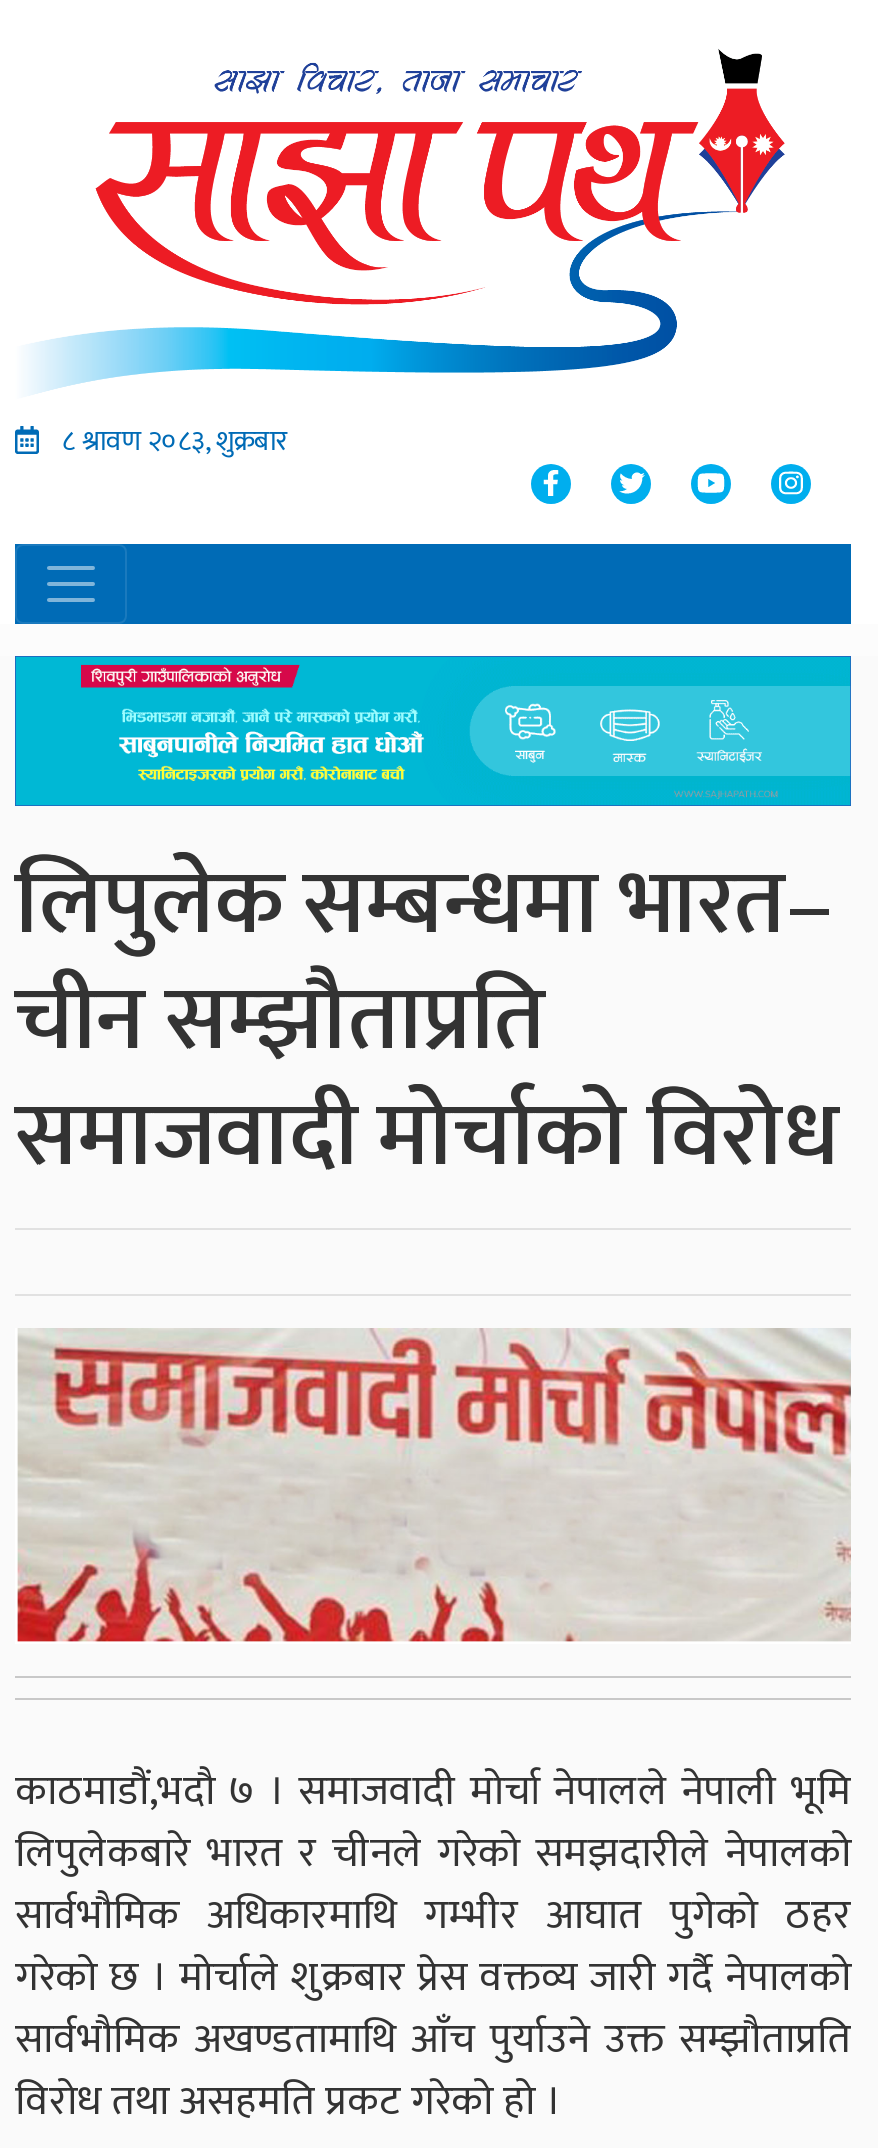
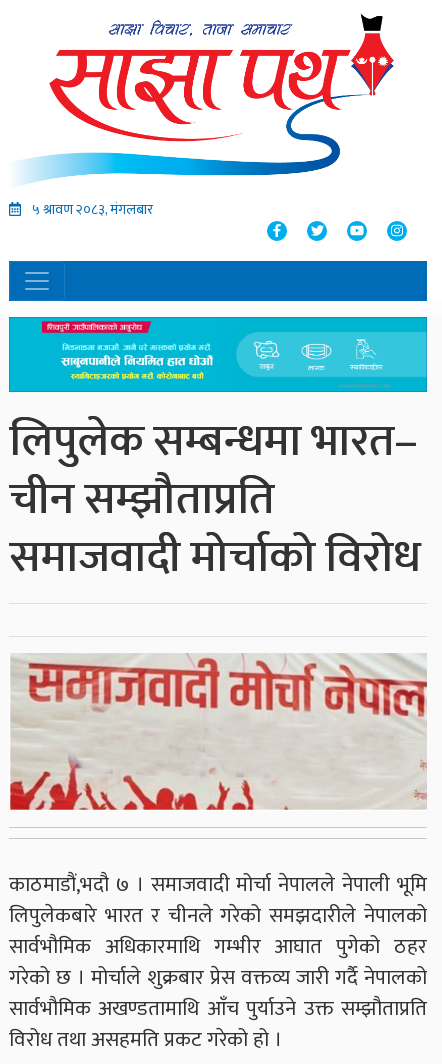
[55,418,287,464] ८ श्रावण २०८३, शुक्रबार -> [29,198,153,221] ५ श्रावण २०८३, मंगलबार

